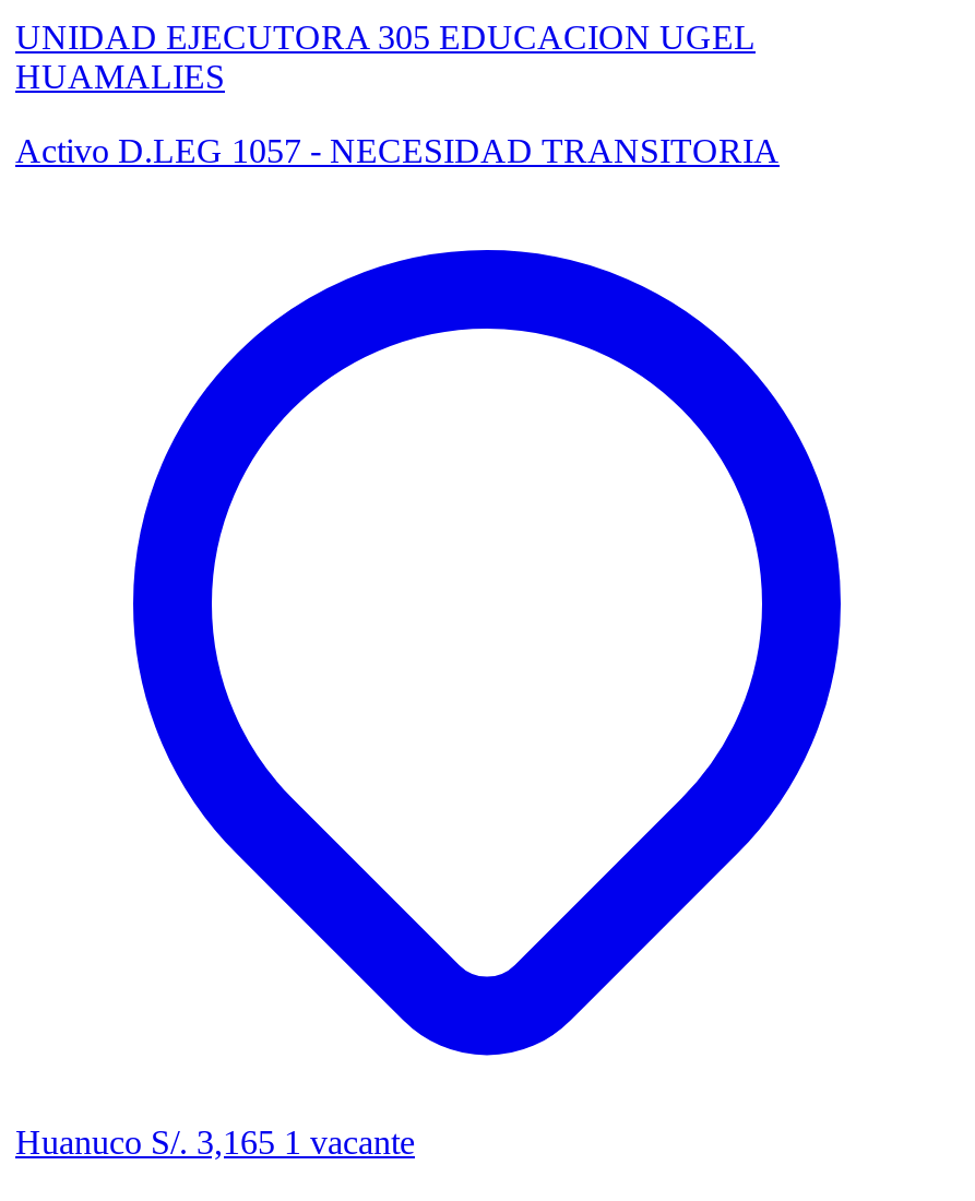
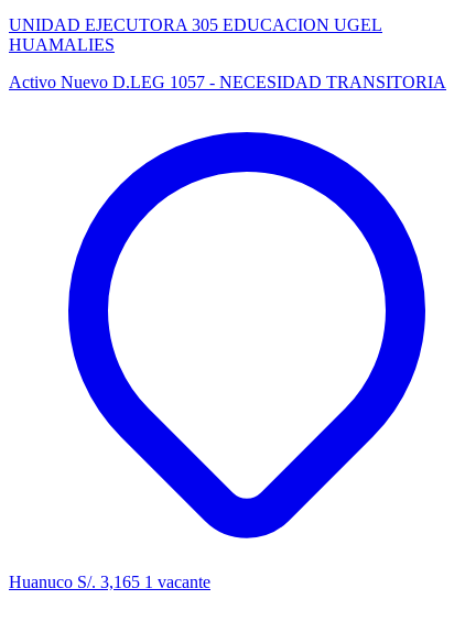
[15,131,780,169] Activo D.LEG 1057 - NECESIDAD TRANSITORIA -> [9,72,446,91] Activo Nuevo D.LEG 1057 - NECESIDAD TRANSITORIA

